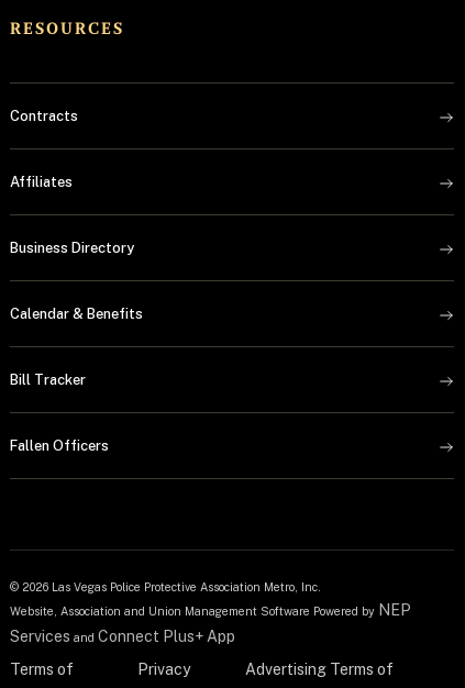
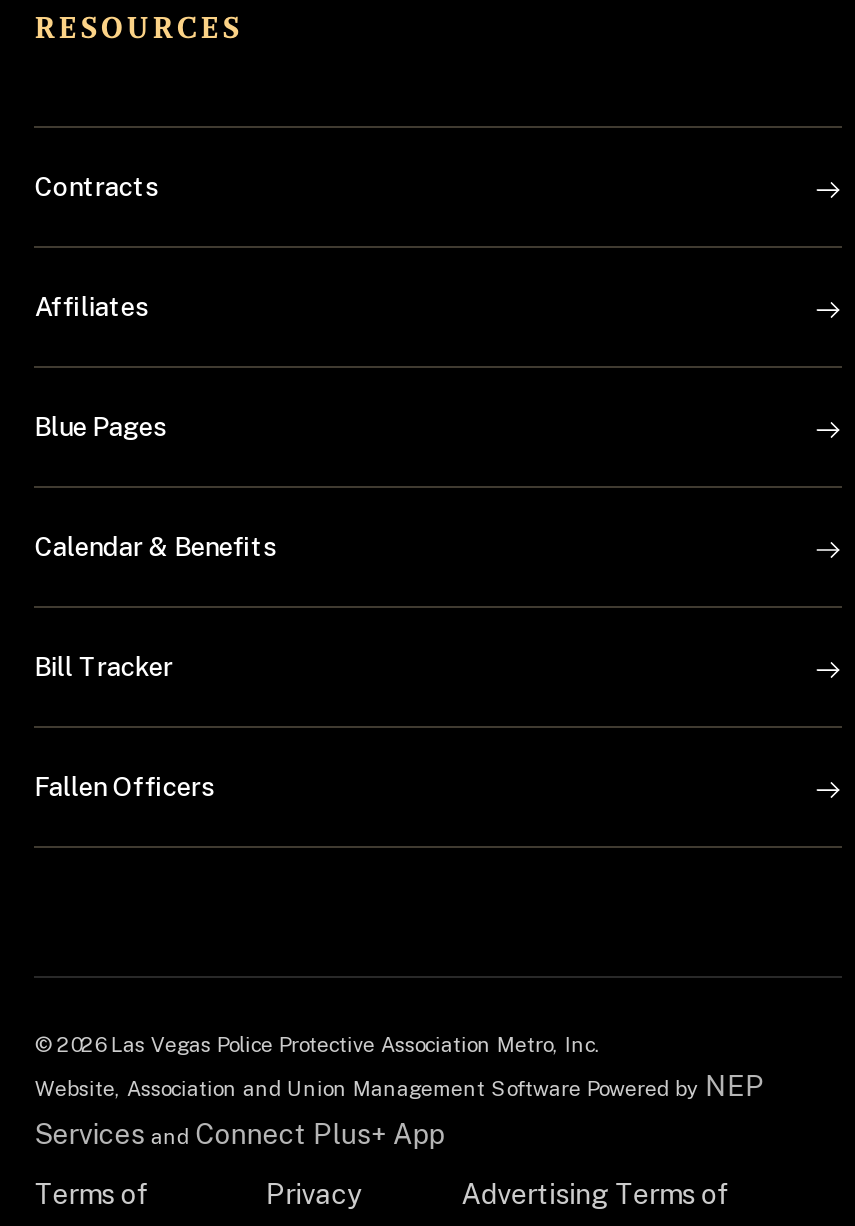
[10,240,135,257] Business Directory -> [35,412,167,442] Blue Pages

